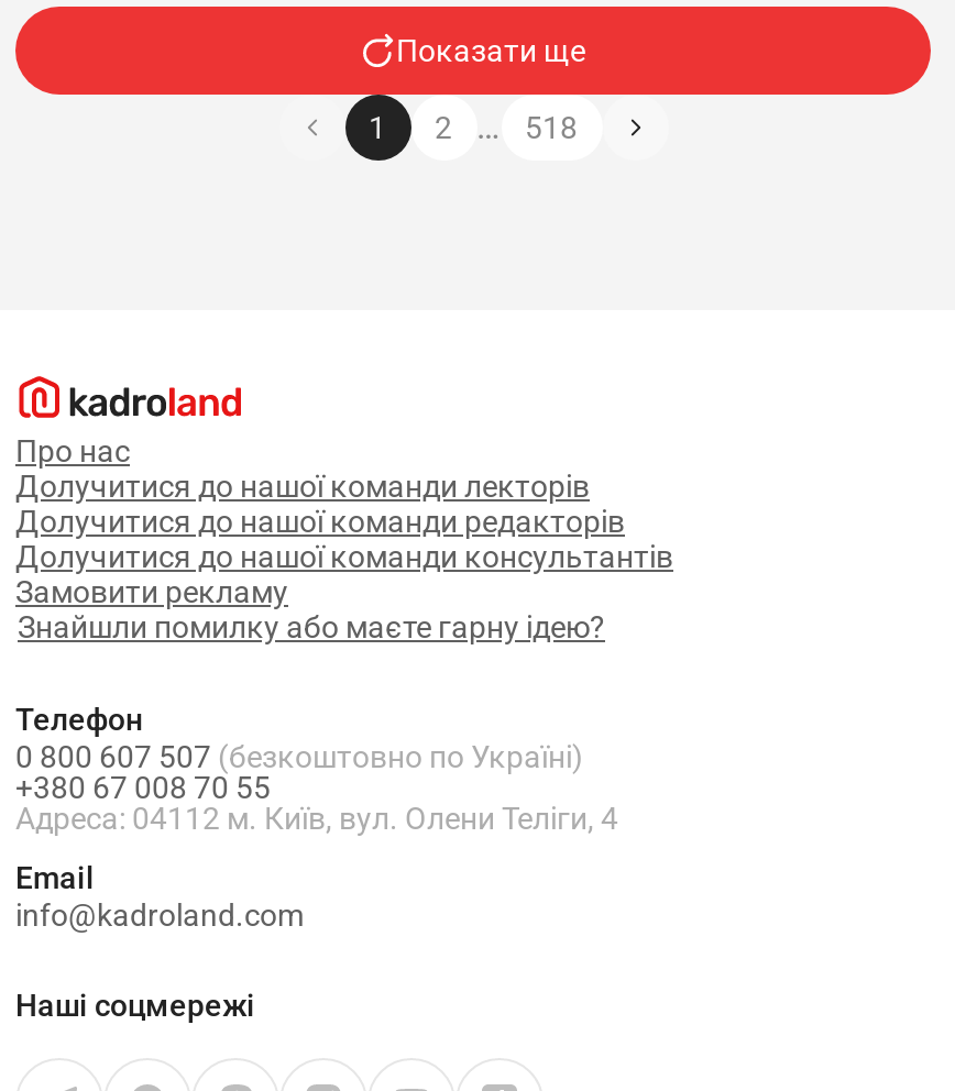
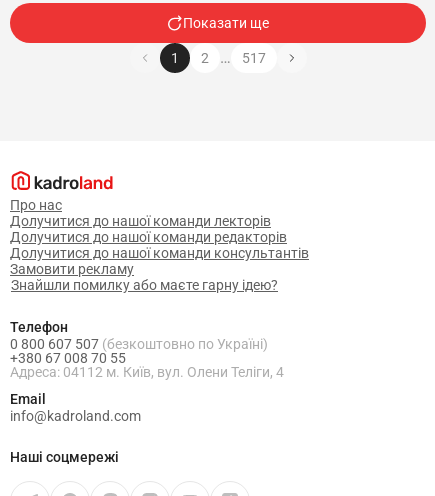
[525,110,578,145] 518 -> [241,50,265,66] 517

